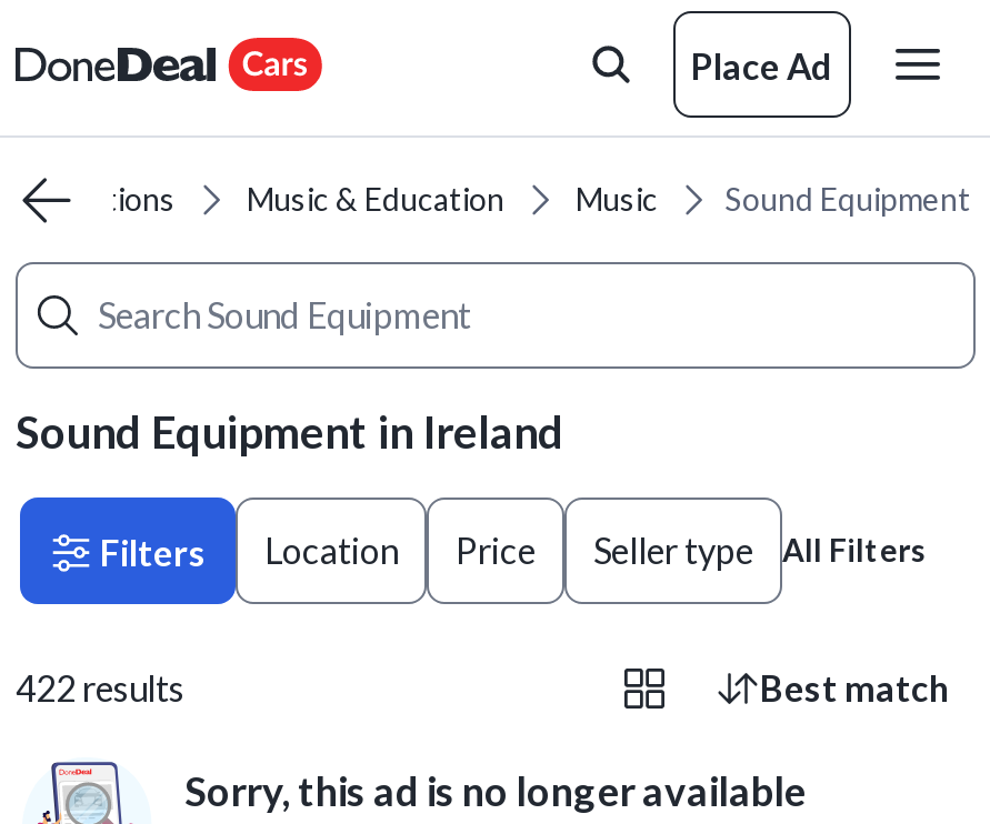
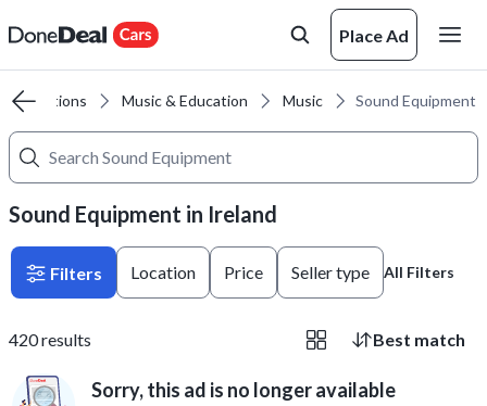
[16,666,184,709] 422 results -> [9,329,91,350] 420 results

